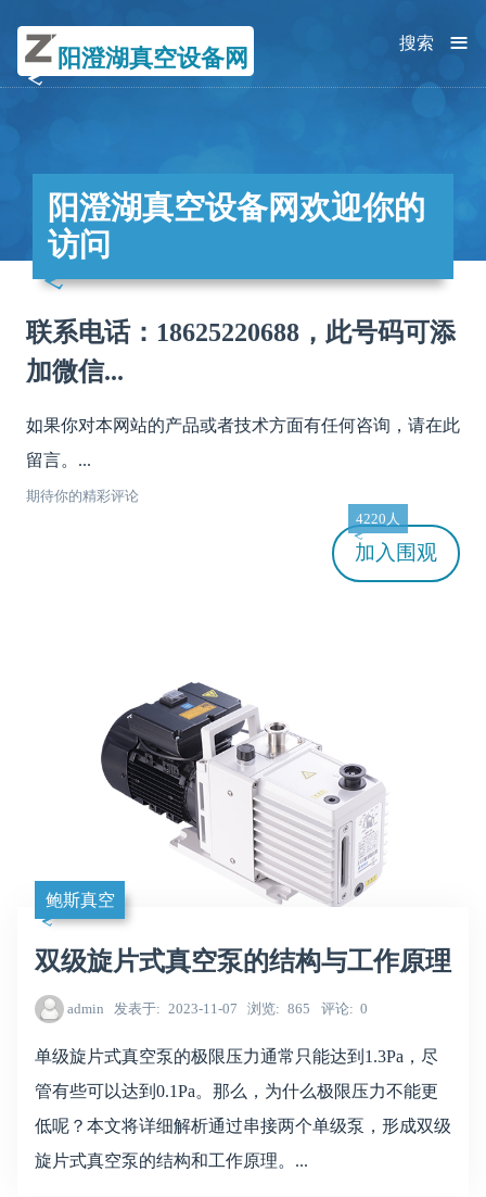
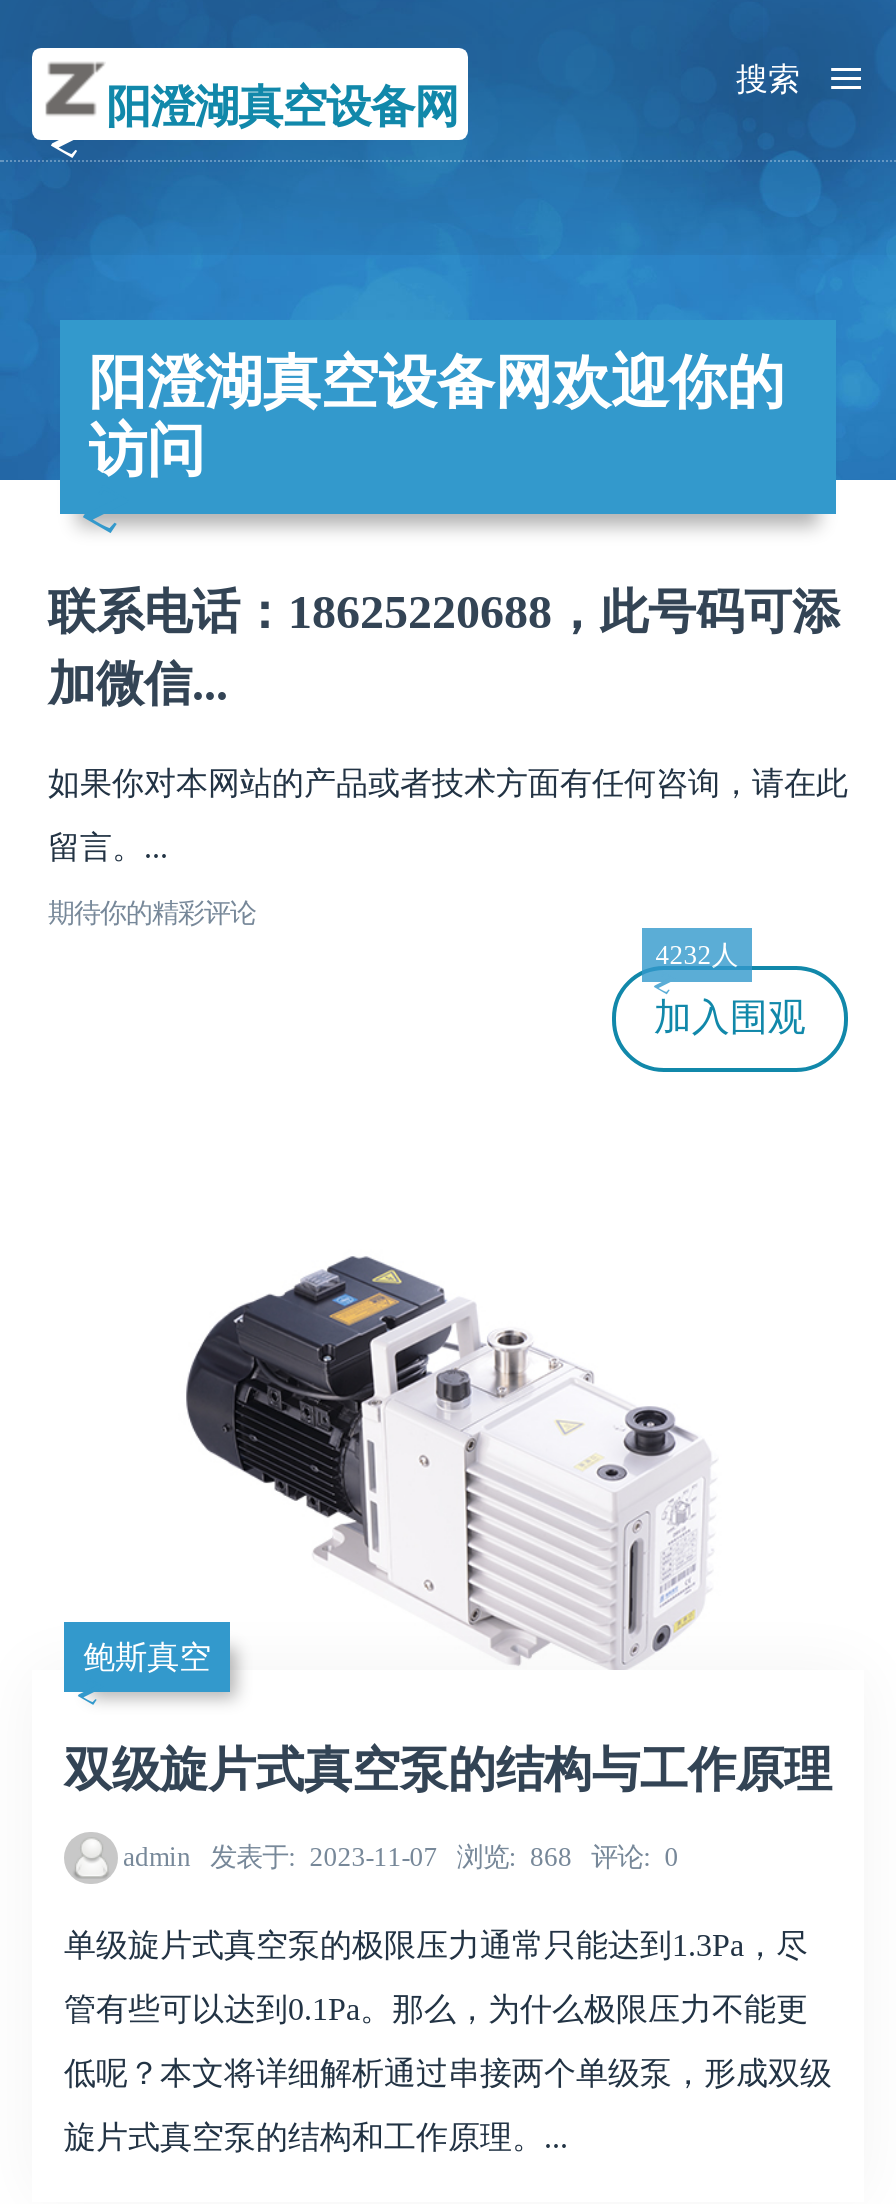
[356,511,400,527] 4220人 -> [656,940,738,970] 4232人
[67,1001,368,1017] admin 发表于 2023-11-07 浏览 865 评论 0 -> [123,1843,679,1873] admin 发表于 2023-11-07 浏览 868 评论 0

